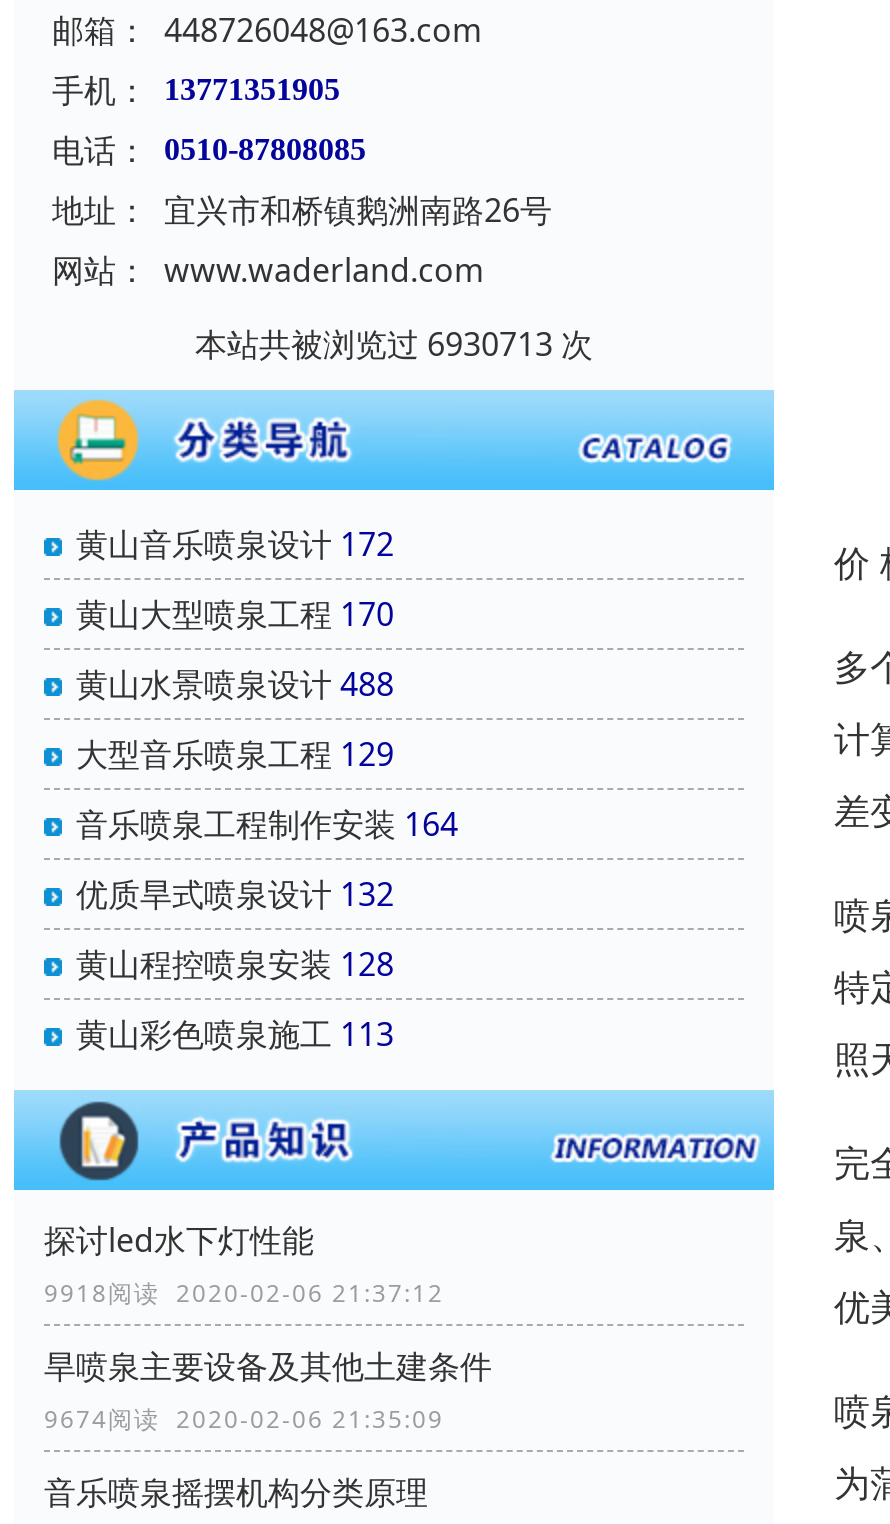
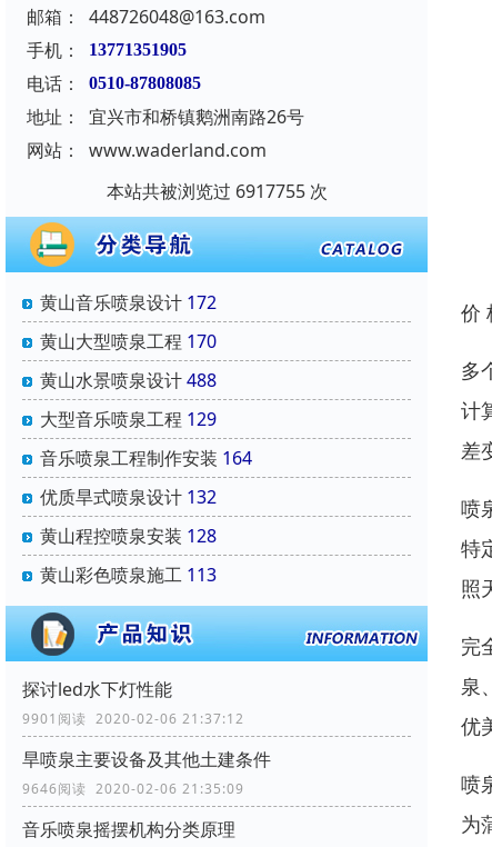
[195,322,593,366] 本站共被浏览过 6930713 次 -> [106,179,327,204] 本站共被浏览过 6917755 次
[44,1276,444,1310] 9918阅读 2020-02-06 21:37:12 -> [22,709,244,728] 9901阅读 2020-02-06 21:37:12
[44,1402,444,1436] 9674阅读 2020-02-06 21:35:09 -> [22,779,244,798] 9646阅读 2020-02-06 21:35:09

